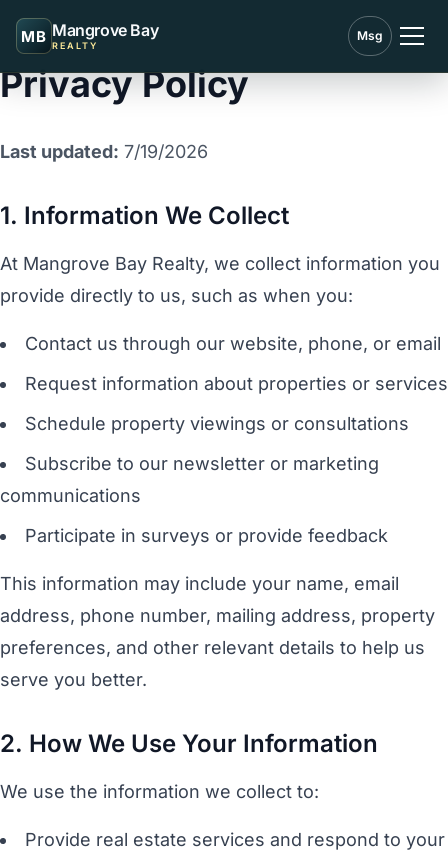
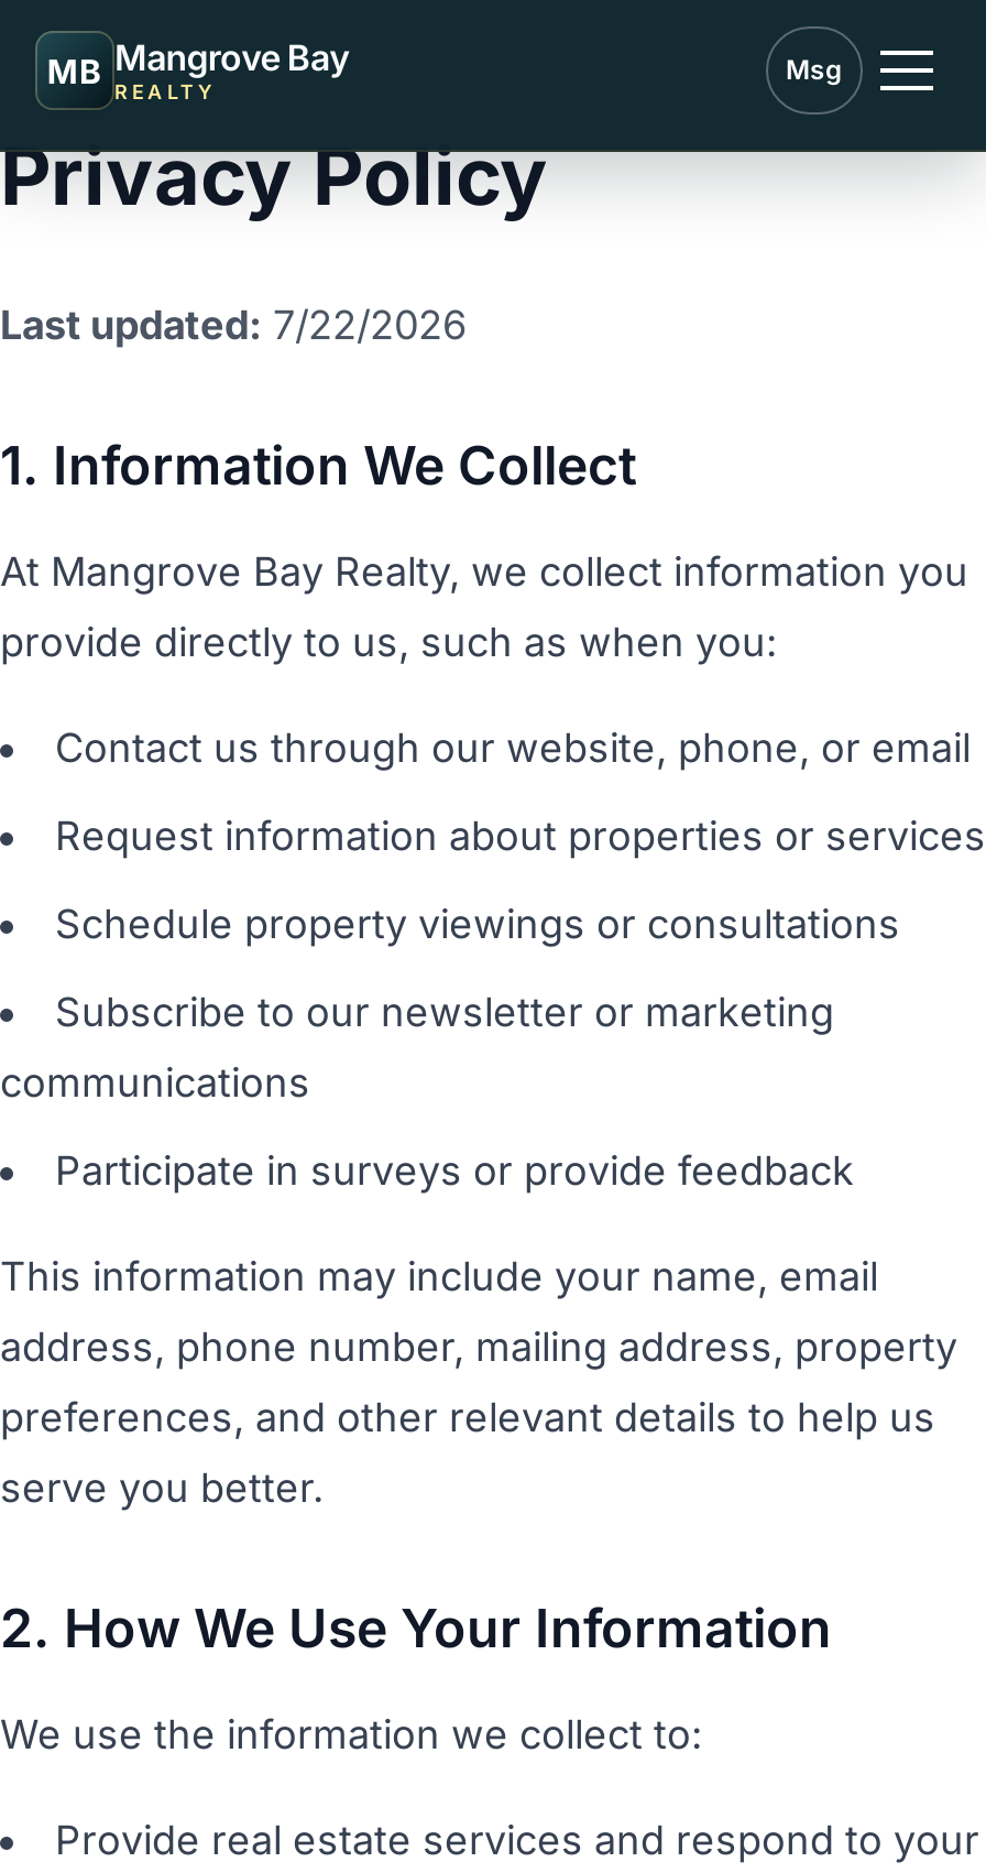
[0,141,208,162] Last updated: 7/19/2026 -> [0,302,467,348] Last updated: 7/22/2026

